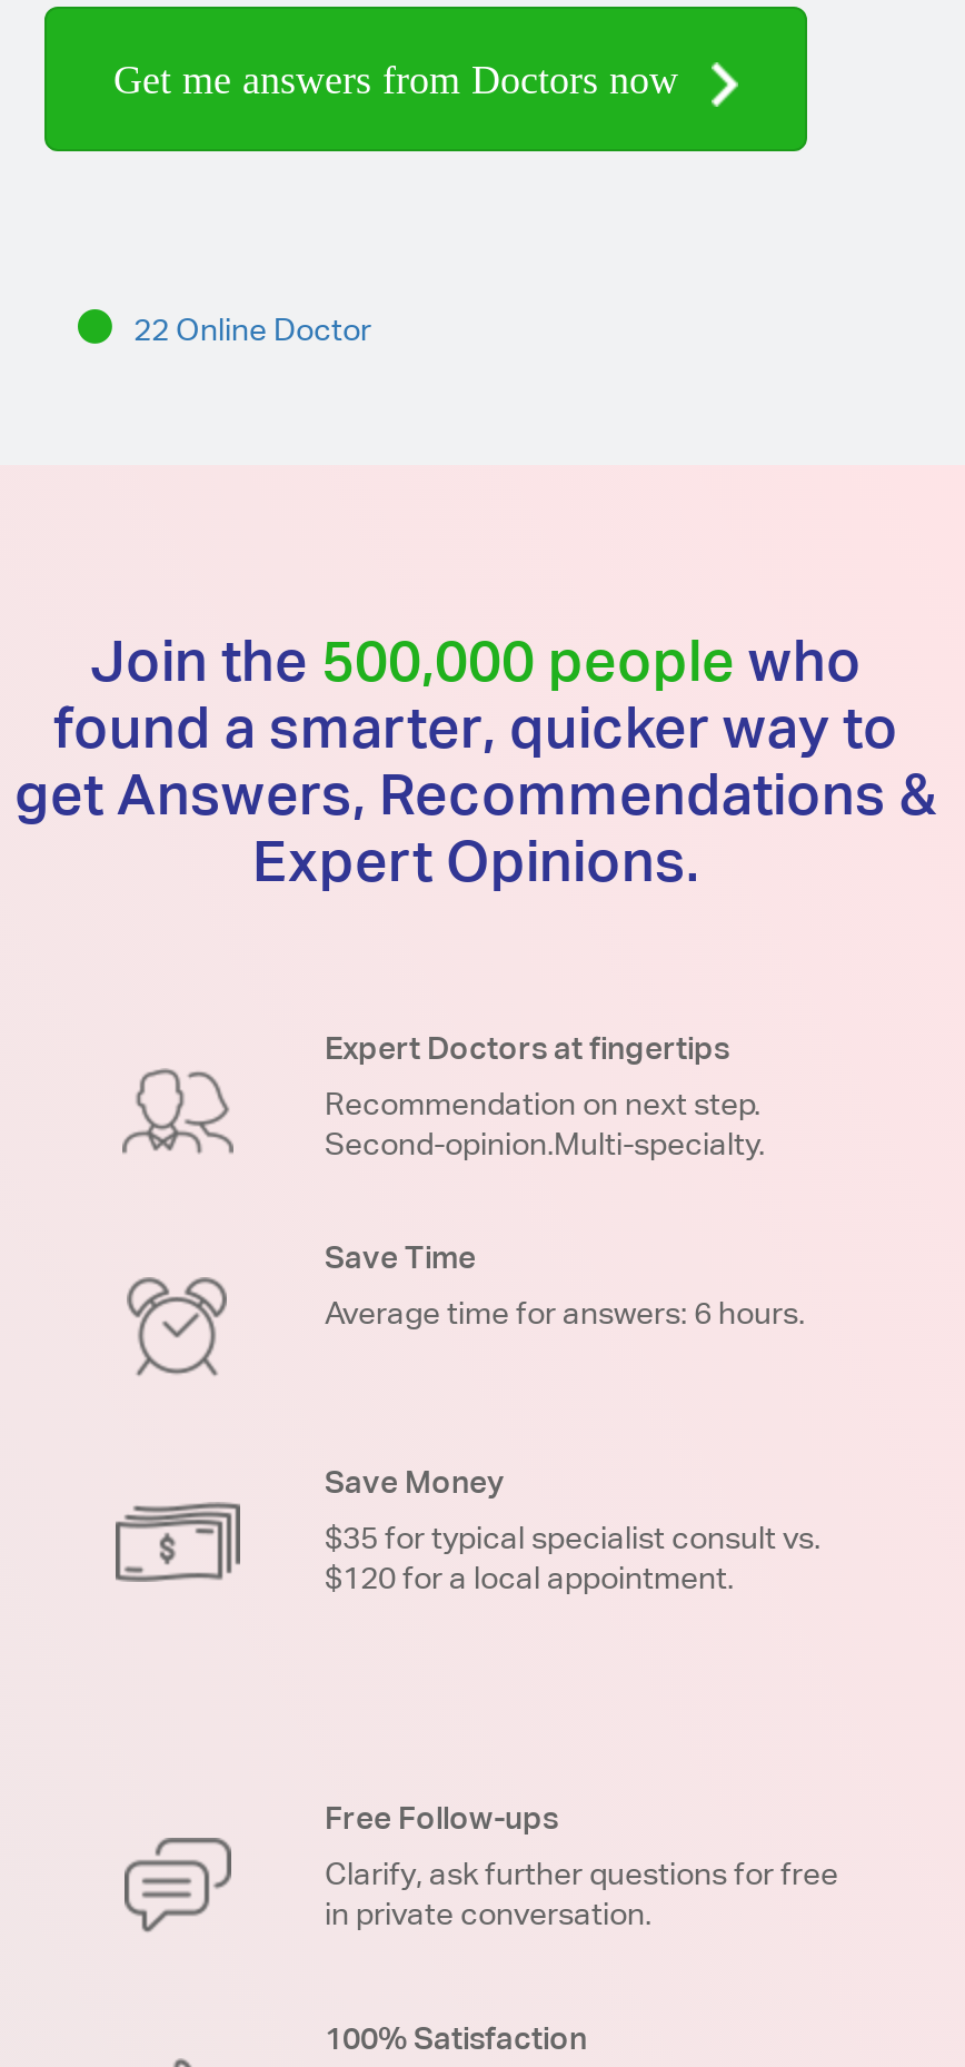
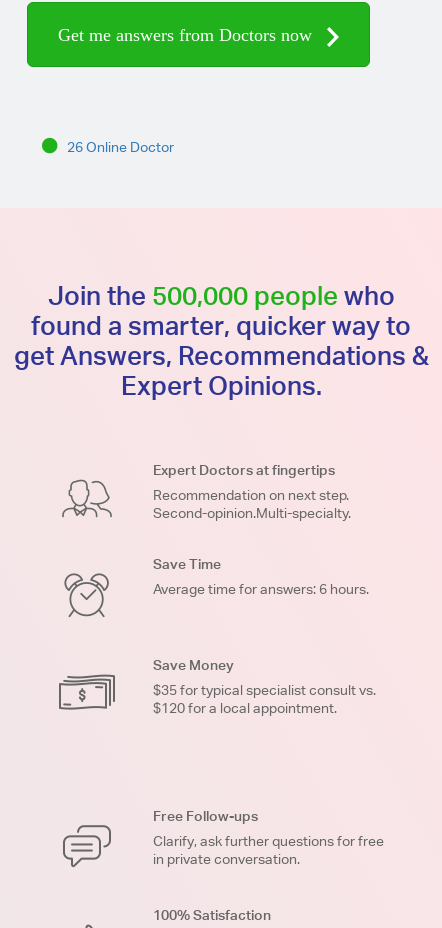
[133,311,371,347] 22 Online Doctor -> [67,139,174,155] 26 Online Doctor

